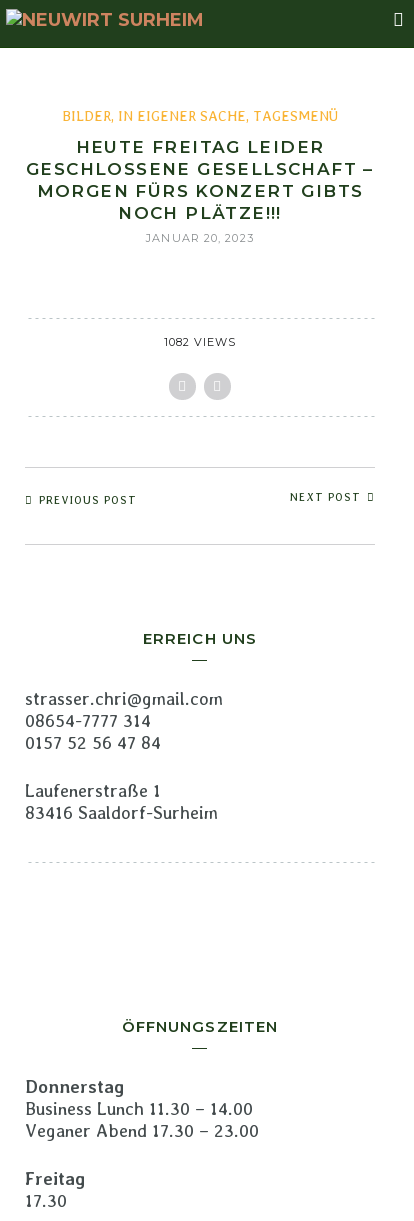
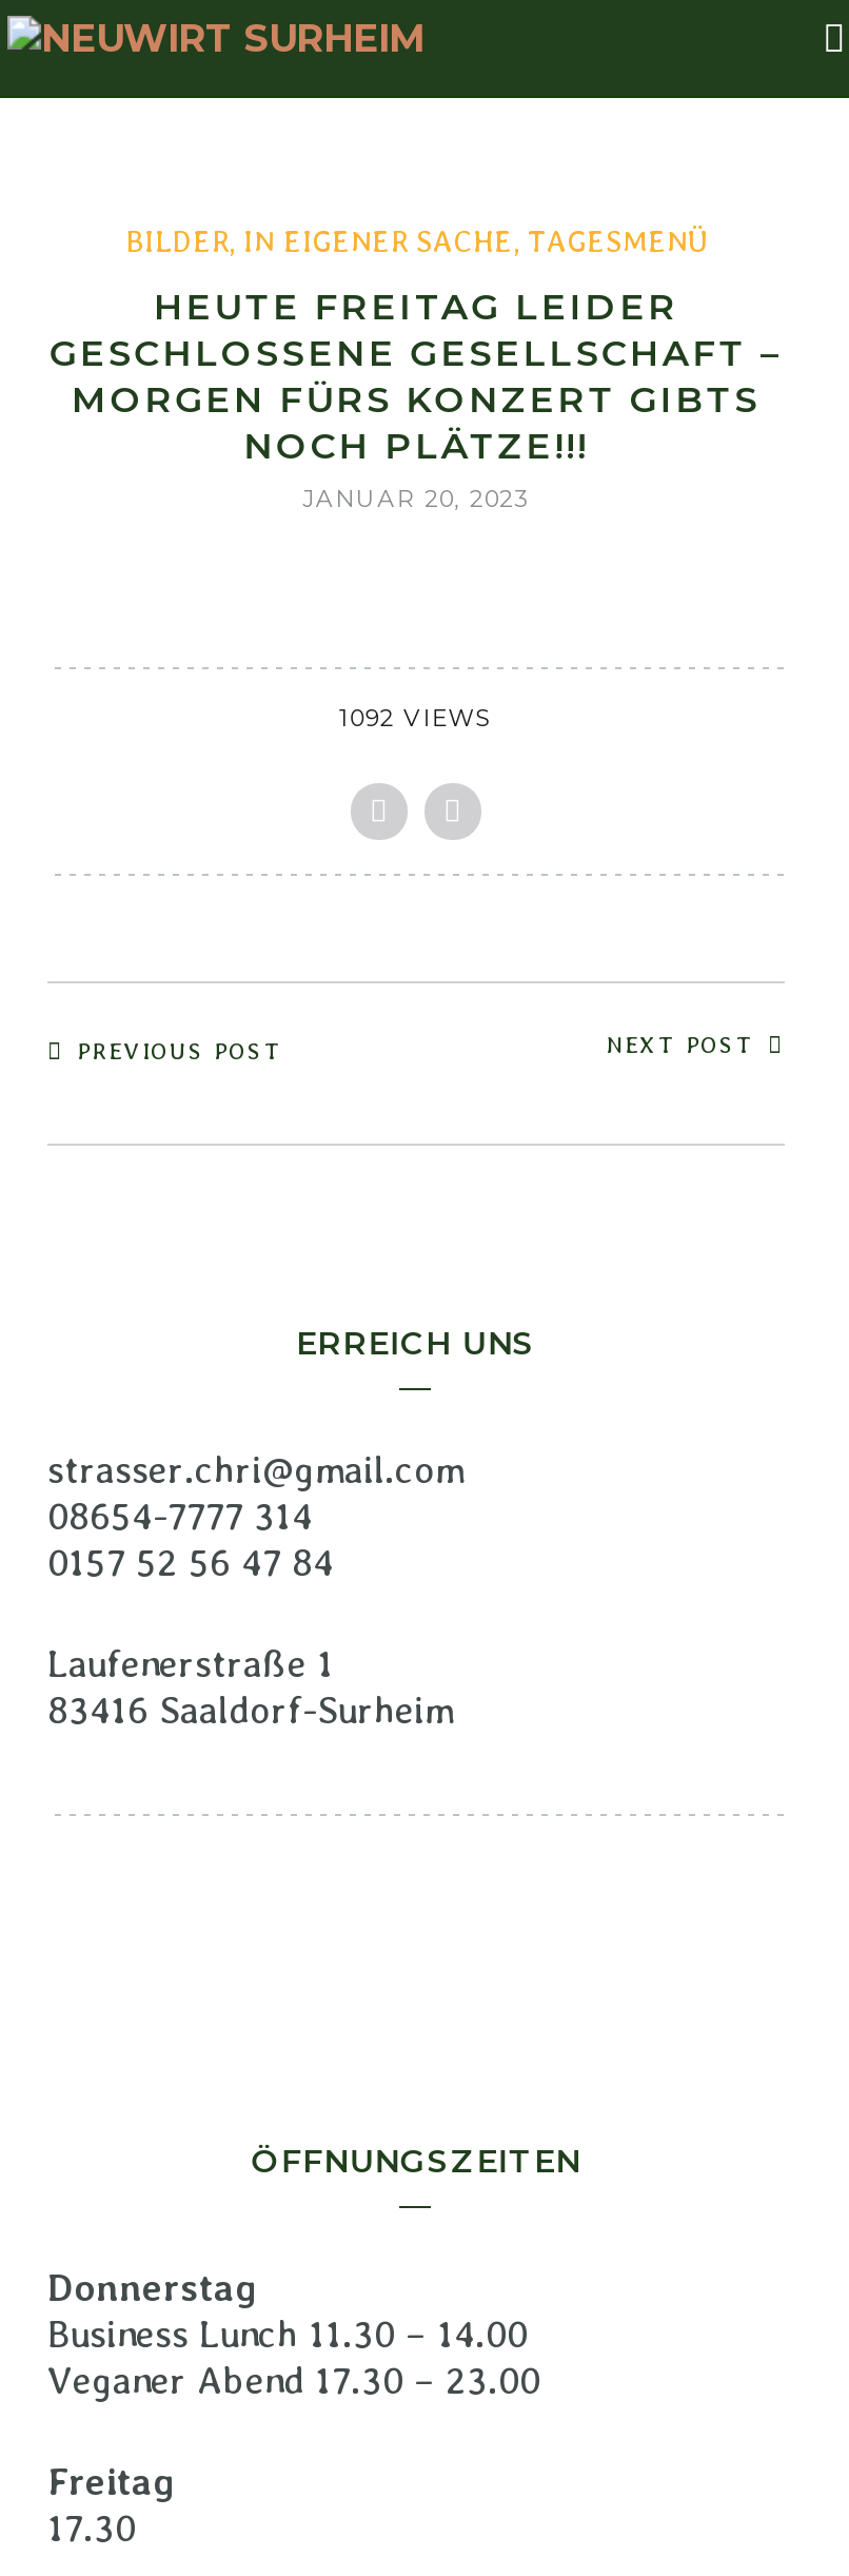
[163,335,236,349] 1082 VIEWS -> [339,703,493,733] 1092 VIEWS

